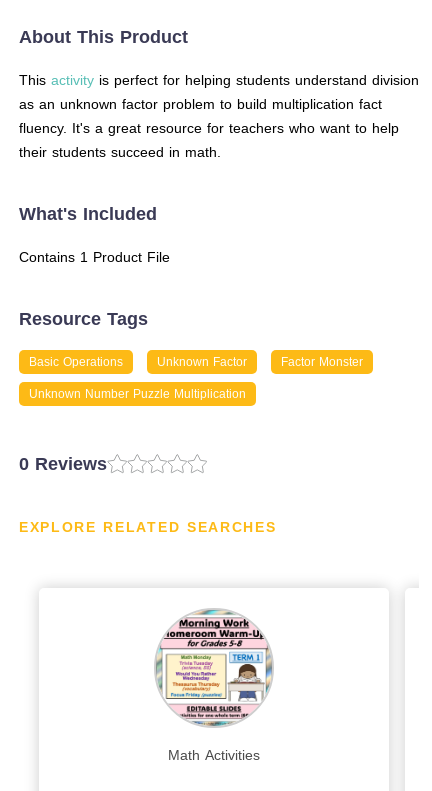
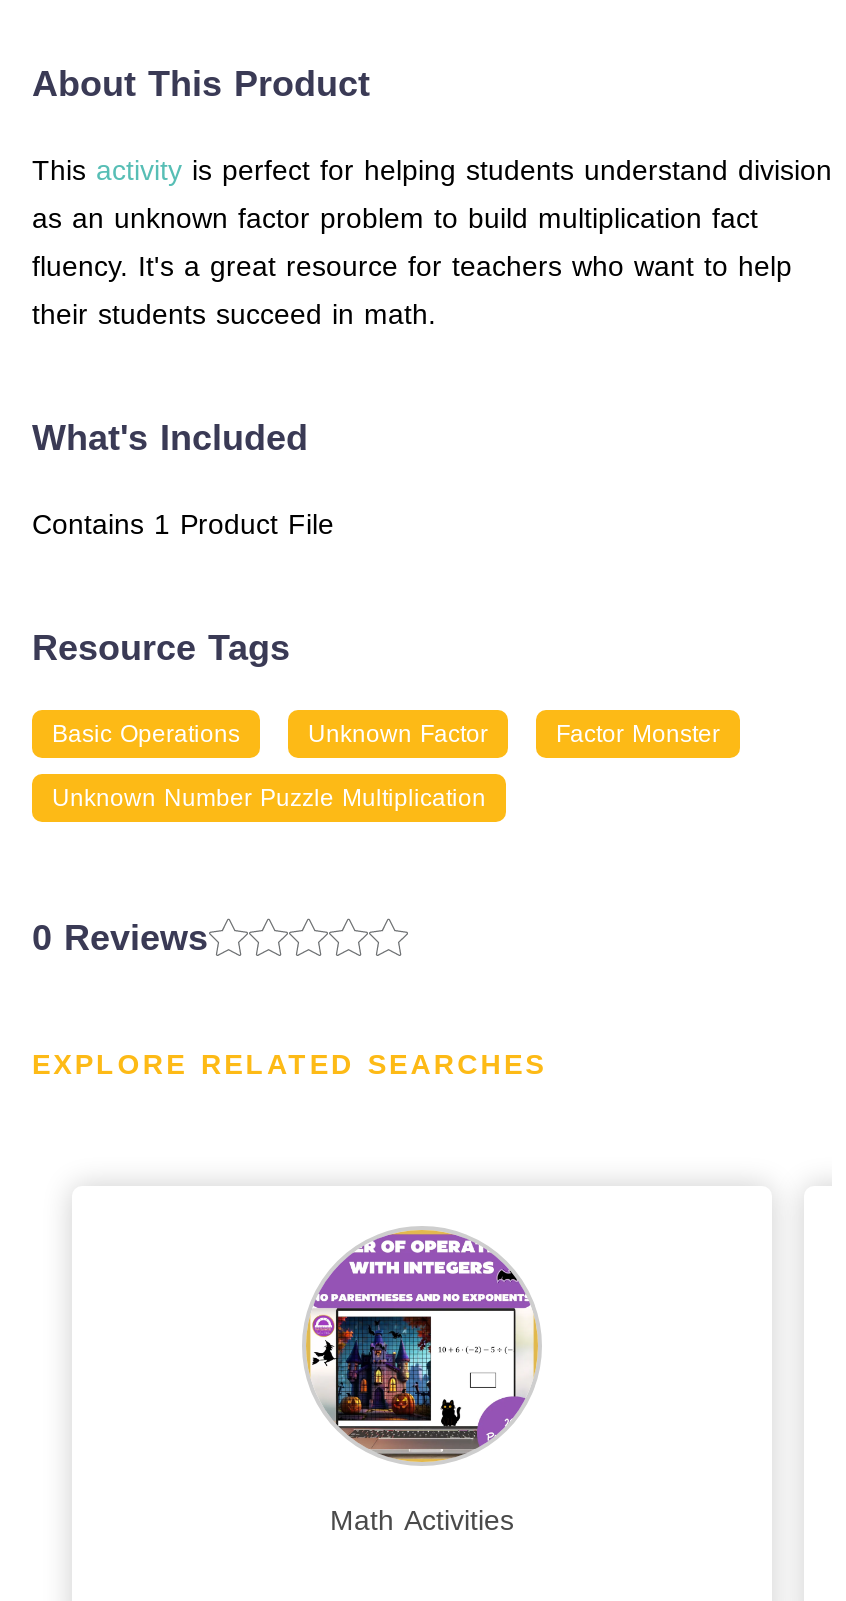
[156,609,273,727] [image] -> [306,1228,540,1464] [image]

